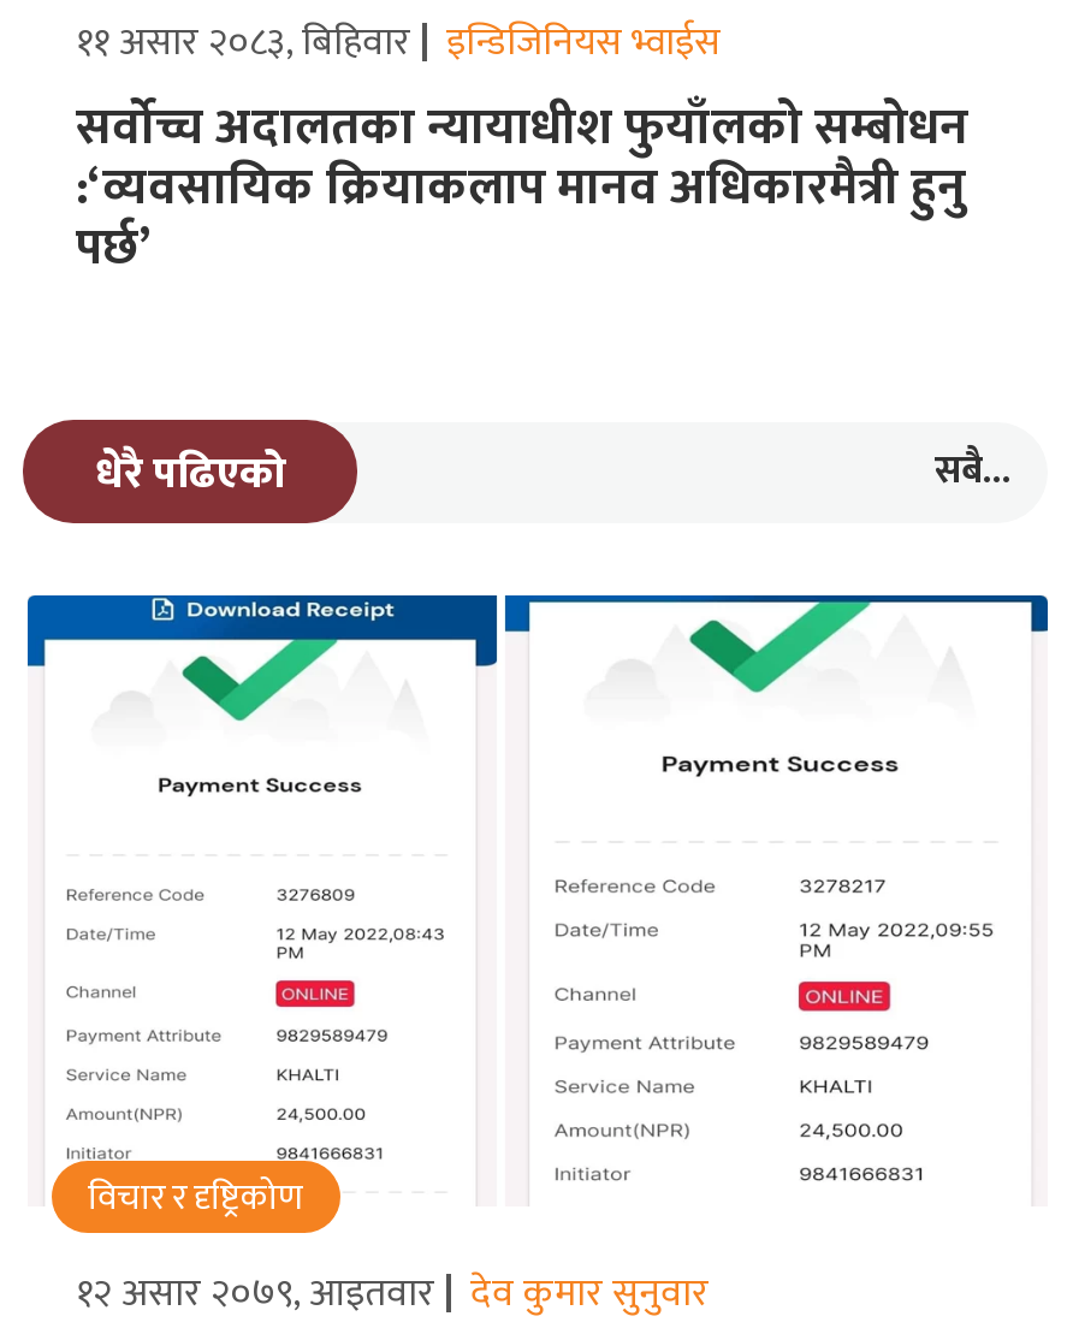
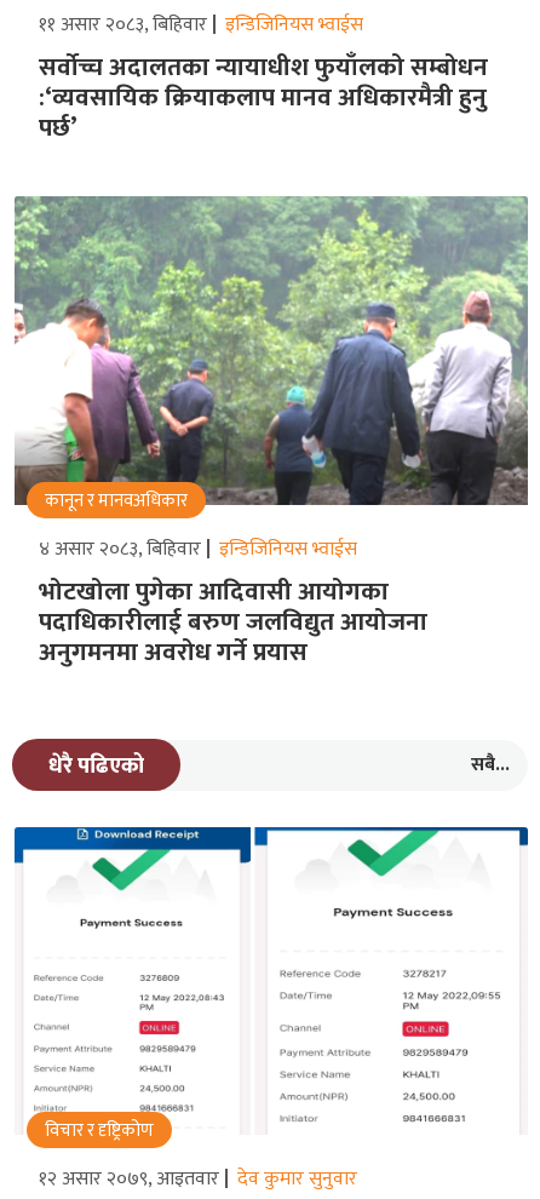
none -> [13,195,529,673] [image] | कानून र मानवअधिकार | ४ असार २०८३, बिहिवार इन्डिजिनियस भ्वाईस | भोटखोला पुगेका आदिवासी आयोगका | पदाधिकारीलाई बरुण जलविद्युत आयोजना | अनुगमनमा अवरोध गर्ने प्रयास

